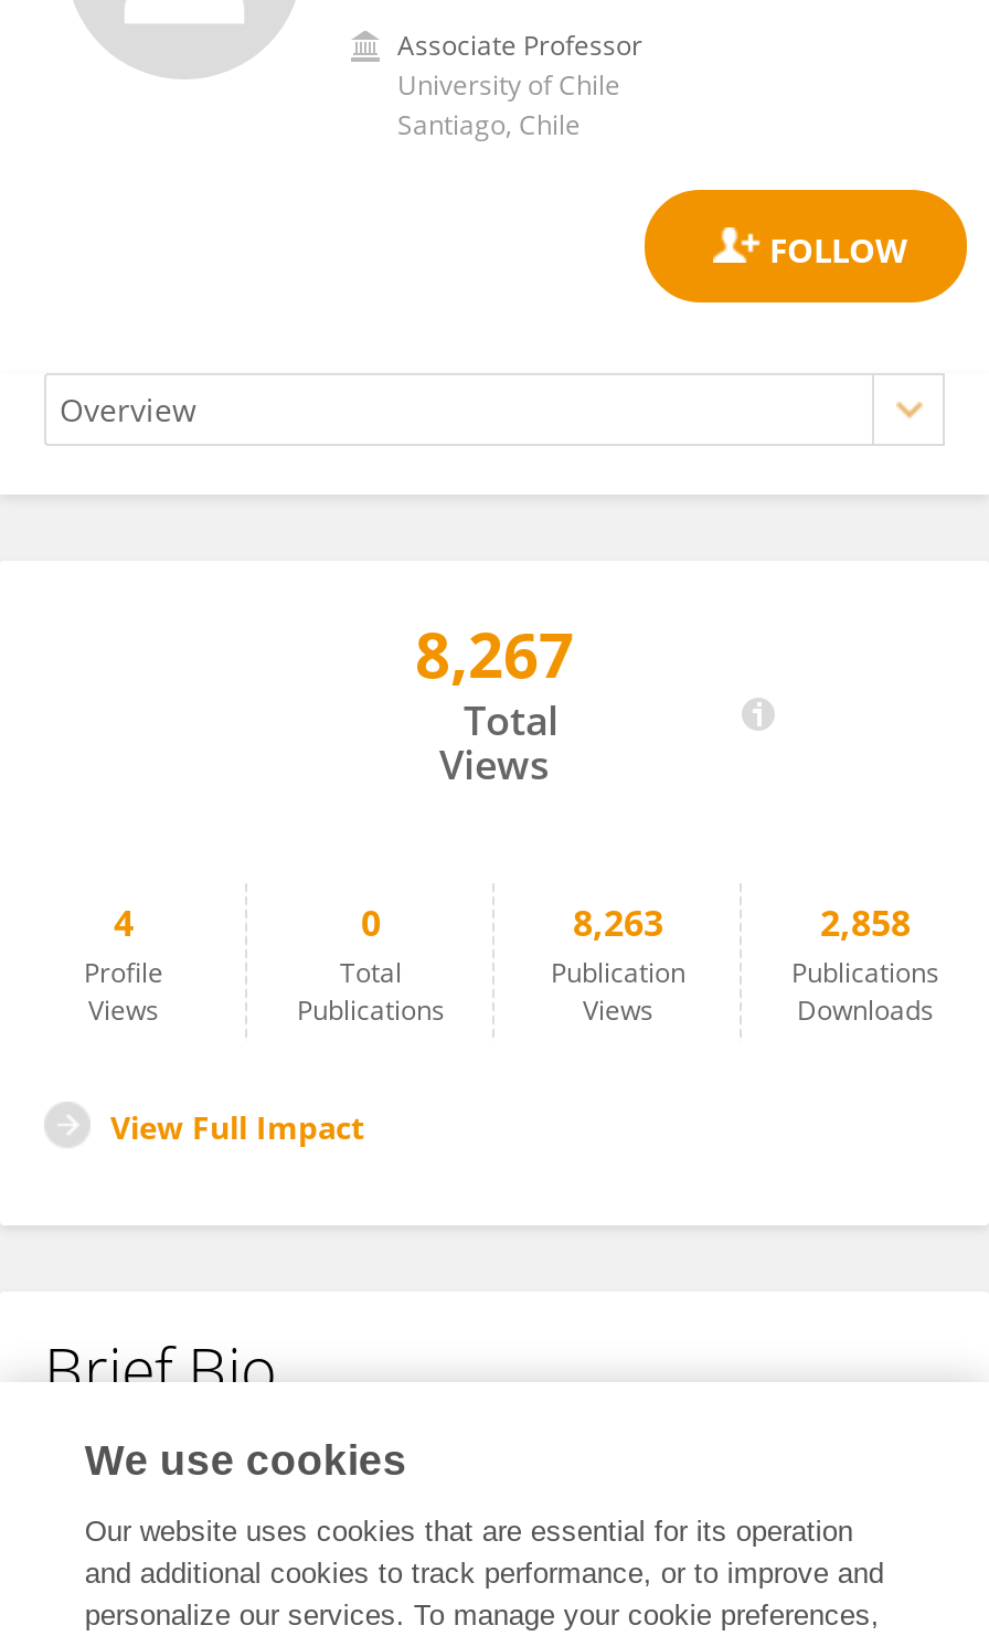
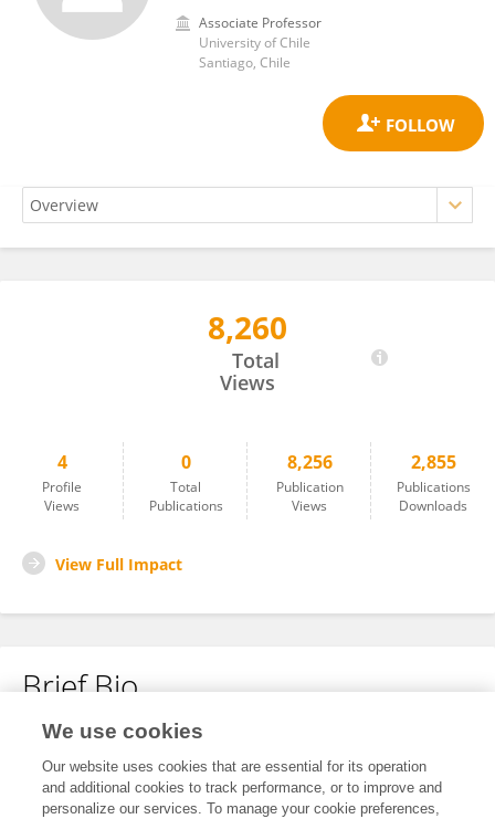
[415,612,574,695] 8,267 -> [208,306,287,348] 8,260
[573,899,663,947] 8,263 -> [287,450,332,474] 8,256
[820,899,911,947] 2,858 -> [410,450,456,474] 2,855

